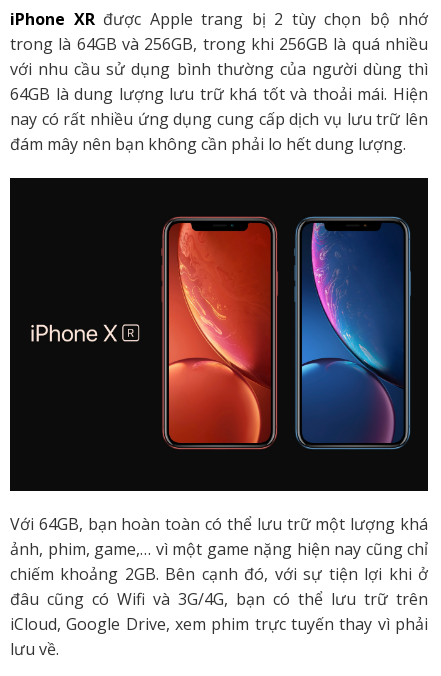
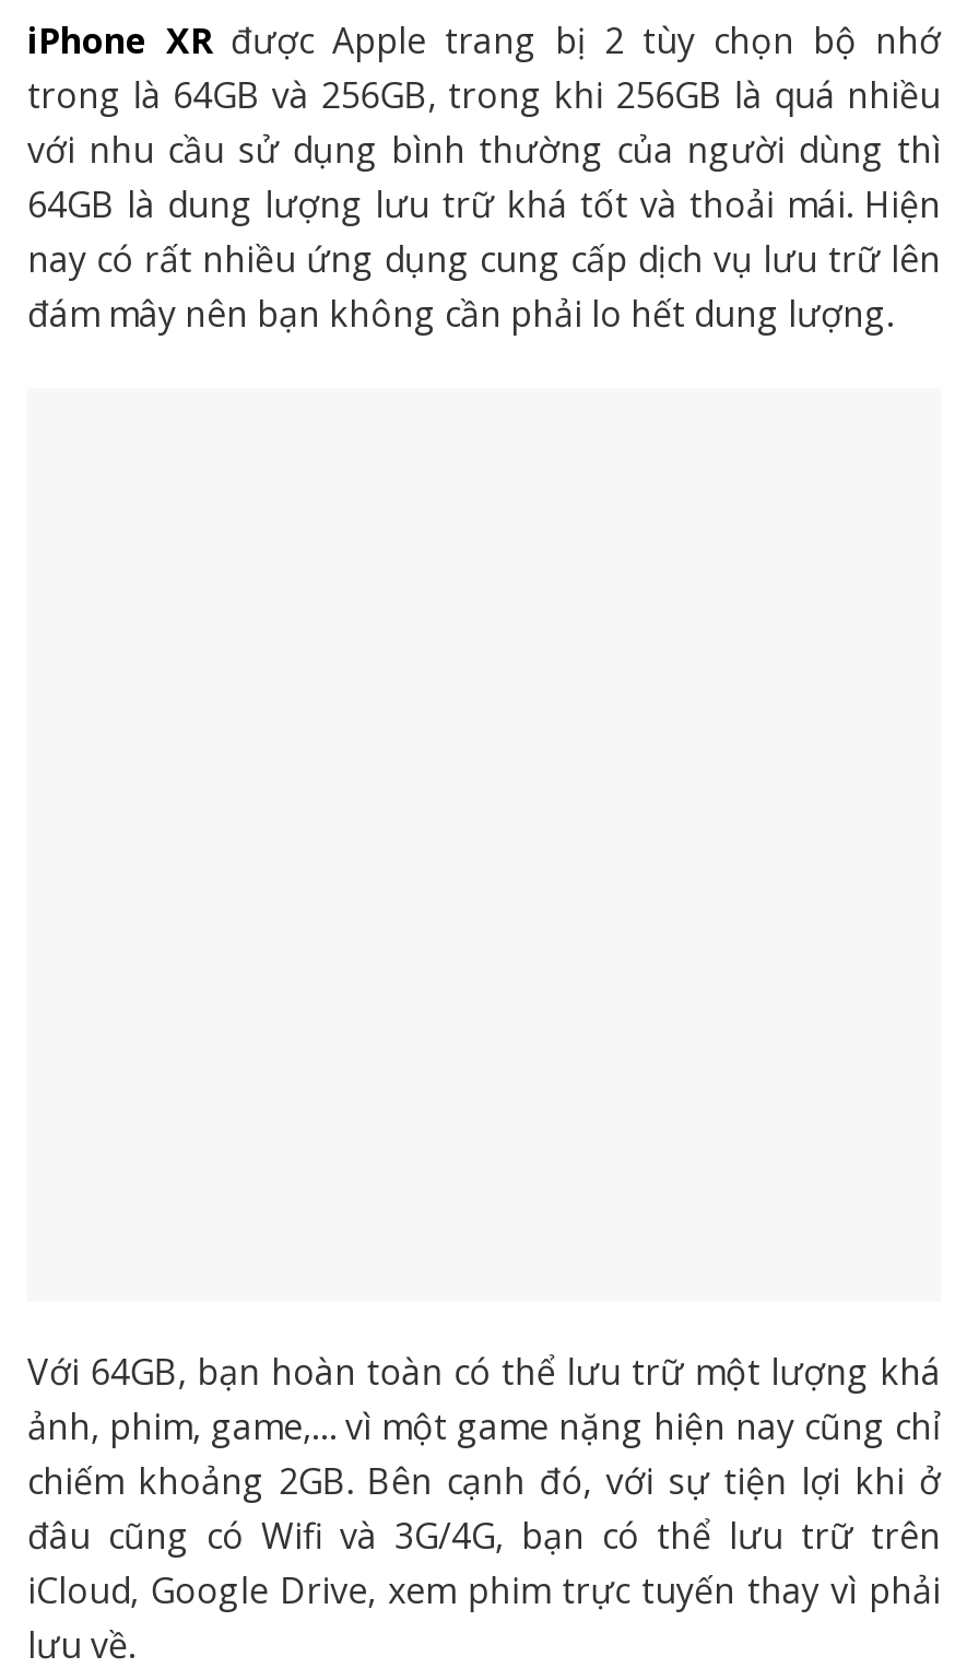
[9,177,429,492] [image] -> none

